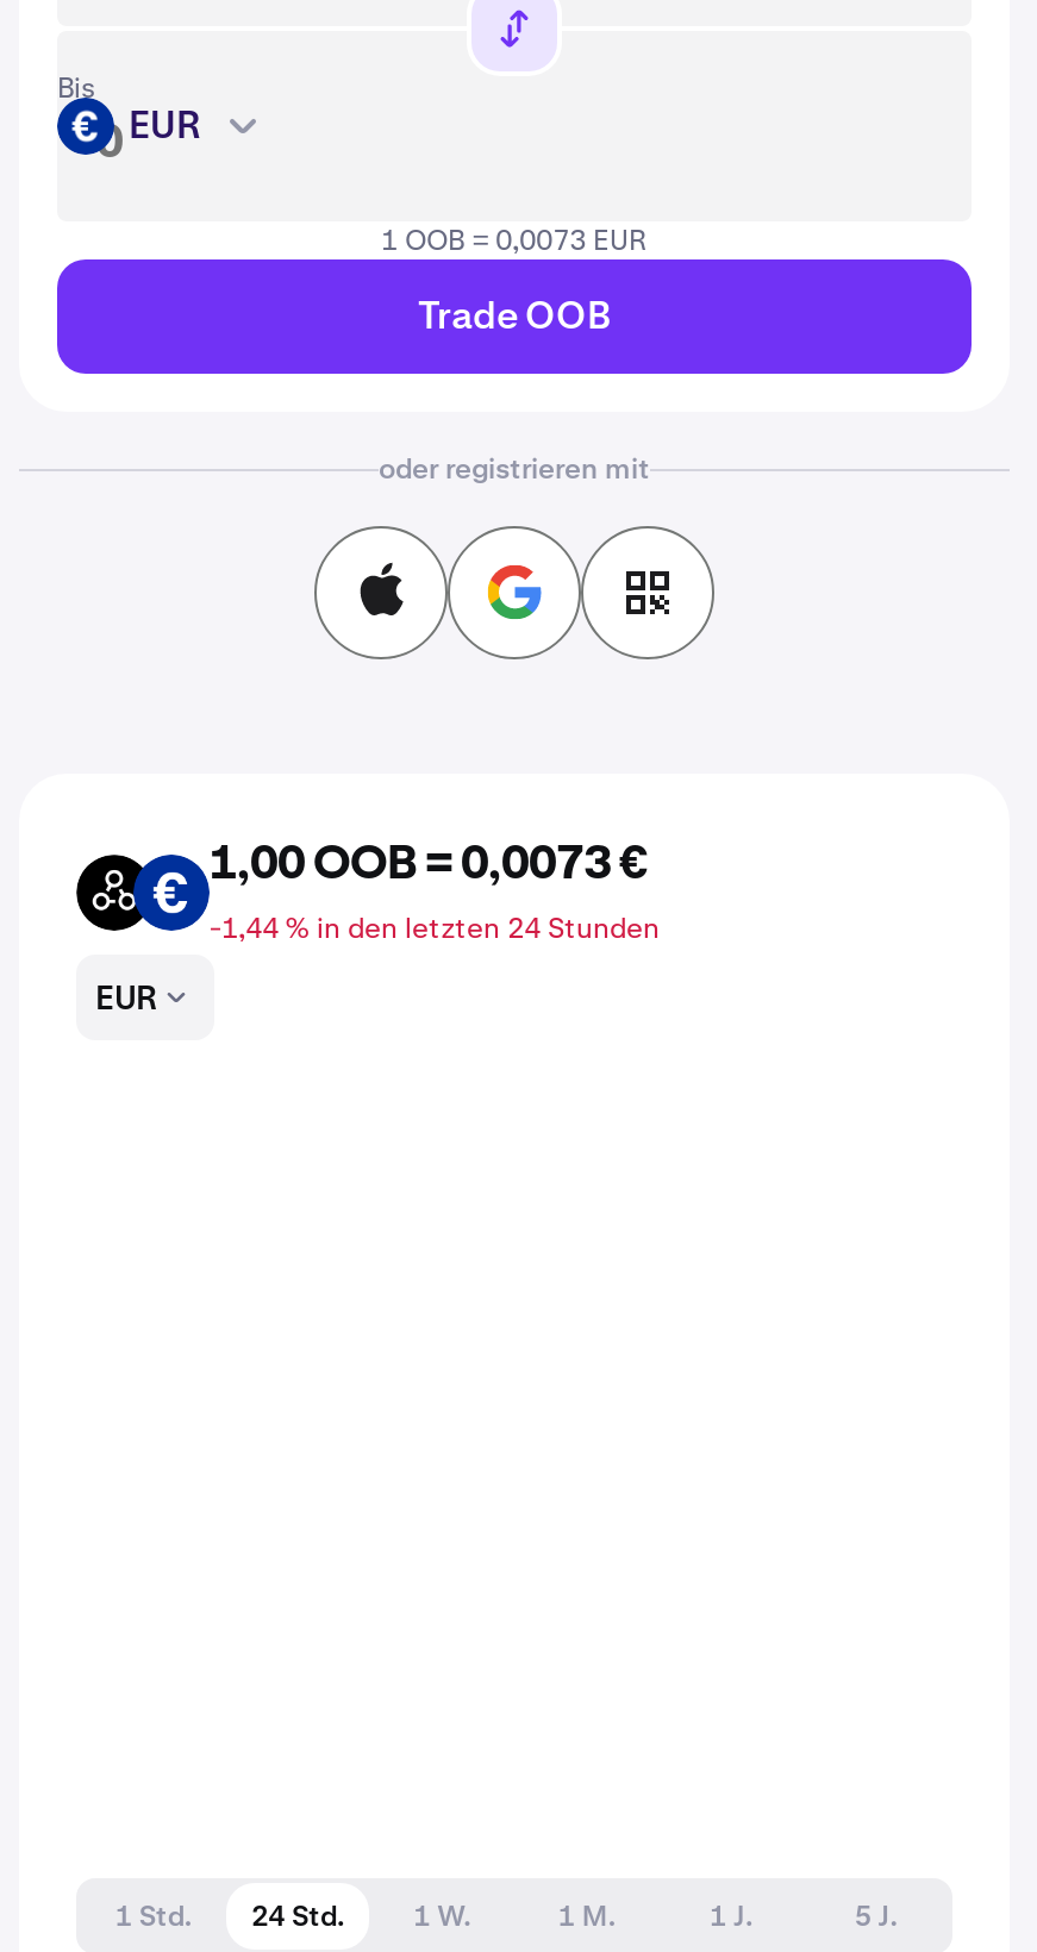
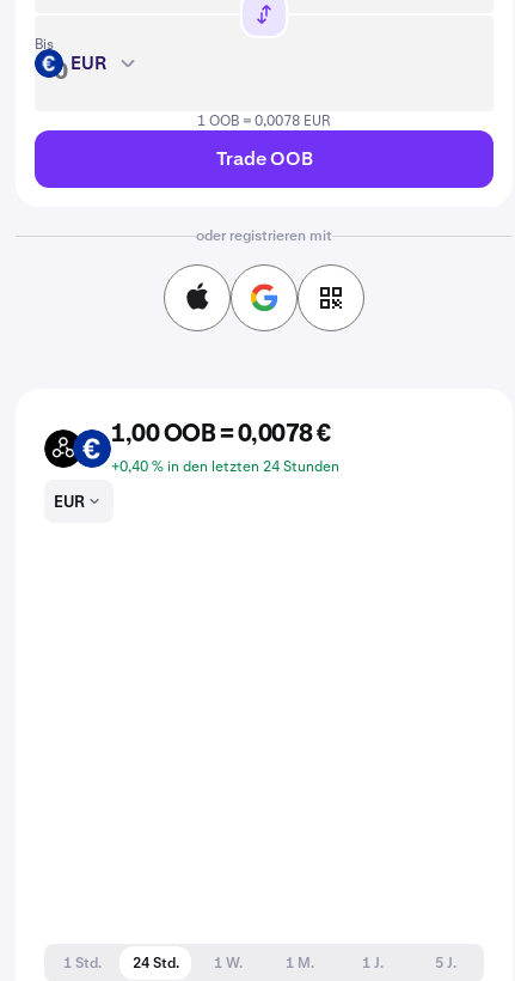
[381,221,648,259] 1 OOB = 0,0073 EUR -> [197,111,331,130] 1 OOB = 0,0078 EUR
[210,840,646,888] 1,00 OOB = 0,0073 € -> [111,422,330,446] 1,00 OOB = 0,0078 €
[210,909,660,947] -1,44 % in den letzten 24 Stunden -> [111,457,339,476] +0,40 % in den letzten 24 Stunden

